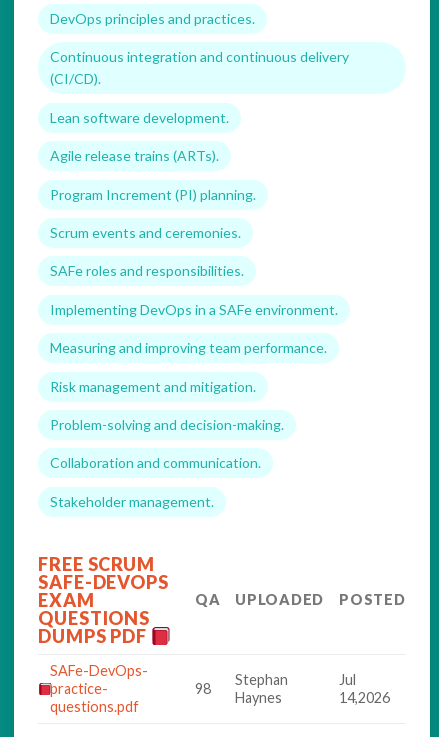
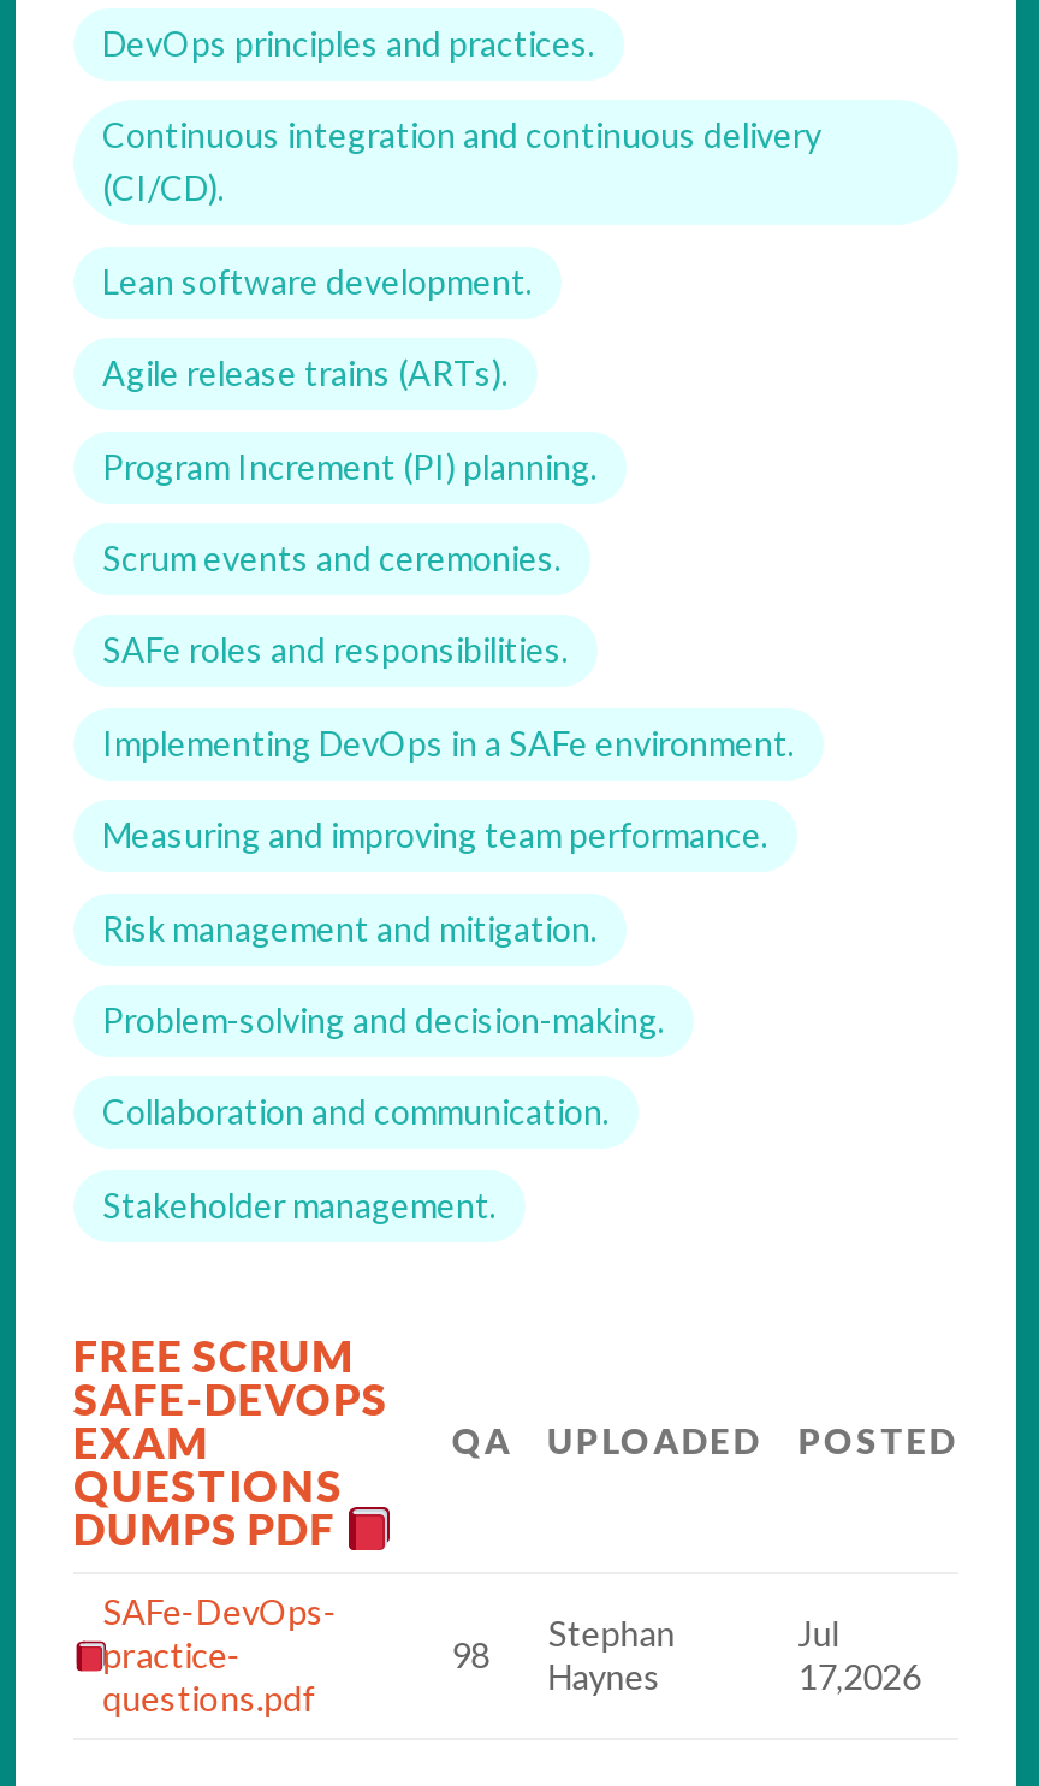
[339,689,390,706] 14,2026 -> [798,1656,920,1697] 17,2026

